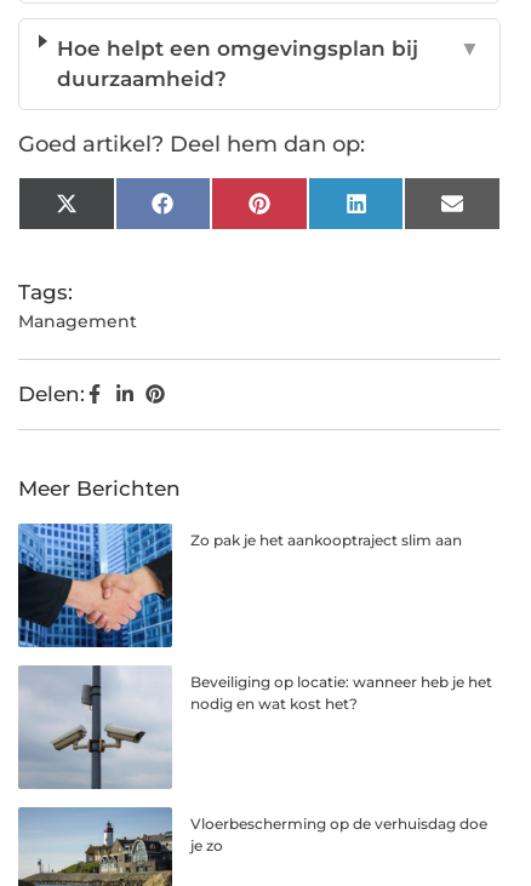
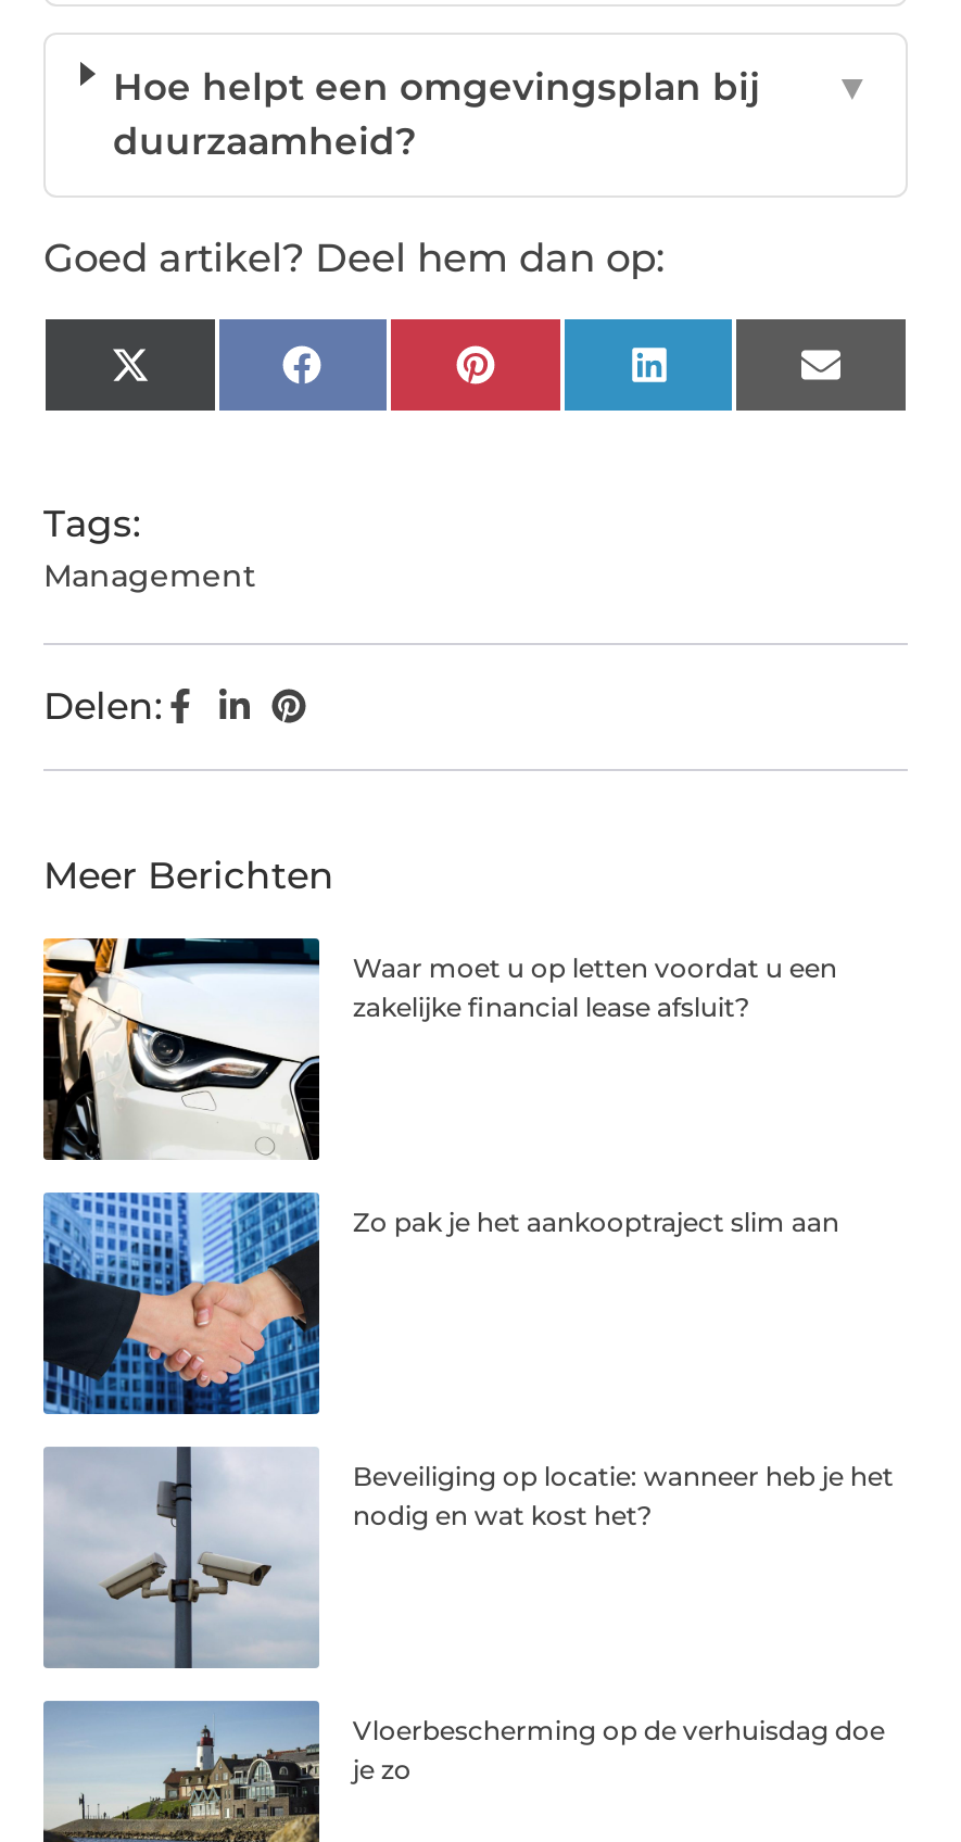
none -> [41,936,837,1162] [image] | Waar moet u op letten voordat u een | zakelijke financial lease afsluit?

